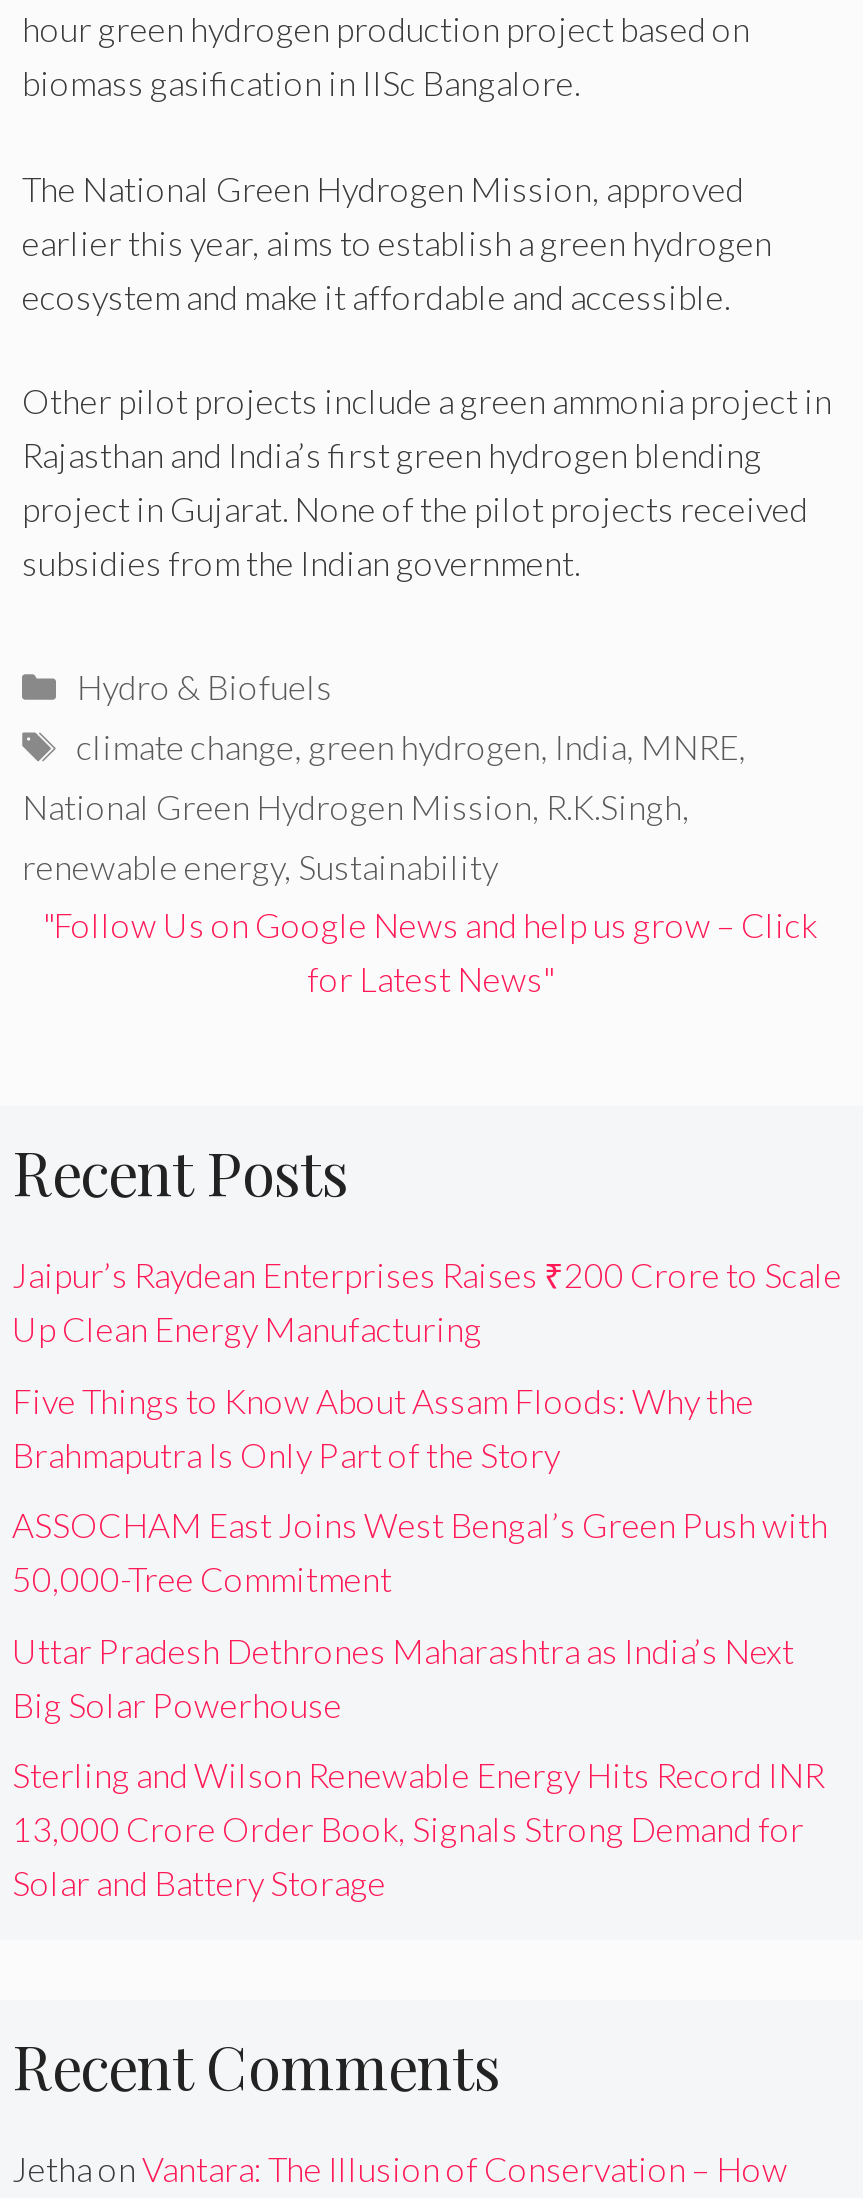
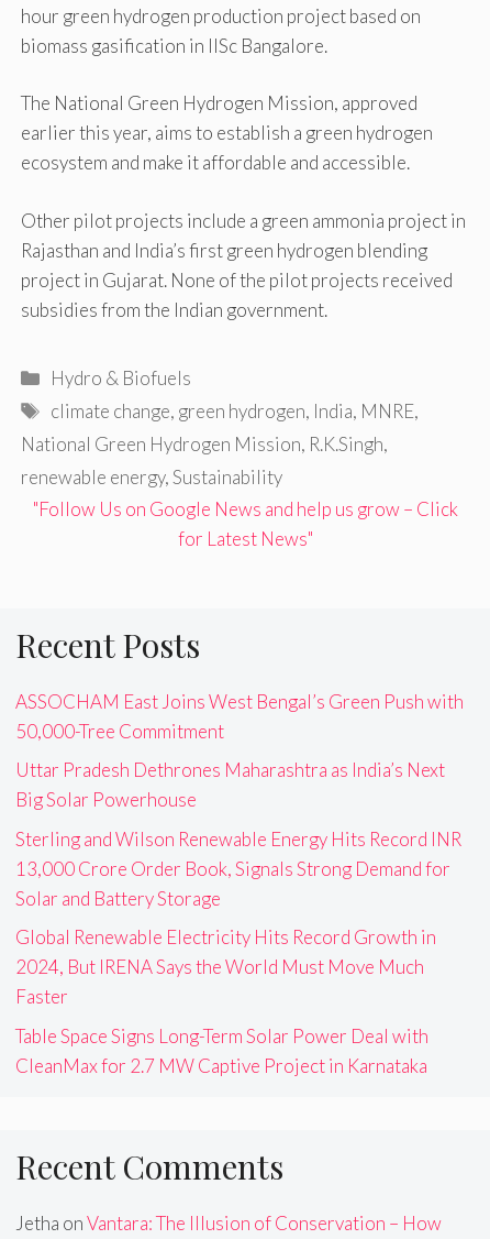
[12,1254,842,1475] Jaipur’s Raydean Enterprises Raises ₹200 Crore to Scale | Up Clean Energy Manufacturing | Five Things to Know About Assam Floods: Why the | Brahmaputra Is Only Part of the Story -> none
moved [12,1504,828,1904] -> [15,690,464,910]: ASSOCHAM East Joins West Bengal’s Green Push with | 50,000-Tree Commitment | Uttar Pradesh Dethrones Maharashtra as India’s Next | Big Solar Powerhouse | Sterling and Wilson Renewable Energy Hits Record INR | 13,000 Crore Order Book, Signals Strong Demand for | Solar and Battery Storage
none -> [15,926,436,1077] Global Renewable Electricity Hits Record Growth in | 2024, But IRENA Says the World Must Move Much | Faster | Table Space Signs Long-Term Solar Power Deal with | CleanMax for 2.7 MW Captive Project in Karnataka

